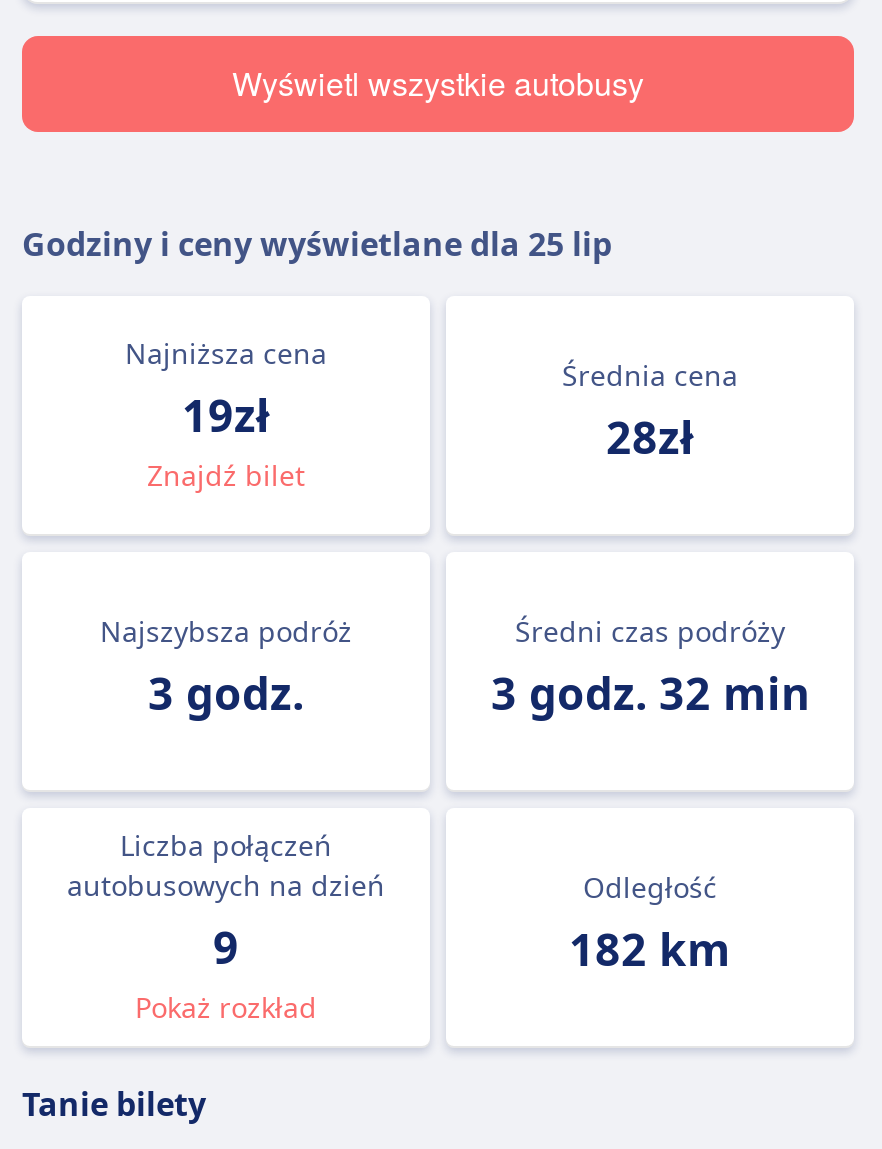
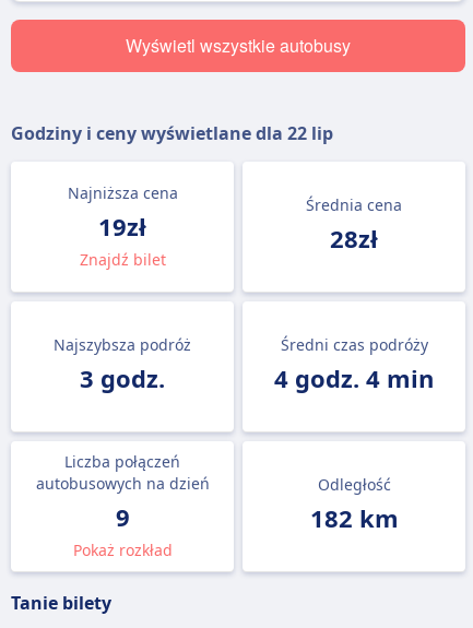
[22,222,612,266] Godziny i ceny wyświetlane dla 25 lip -> [11,121,333,145] Godziny i ceny wyświetlane dla 22 lip
[491,662,809,722] 3 godz. 32 min -> [274,362,434,394] 4 godz. 4 min

